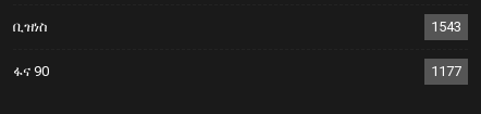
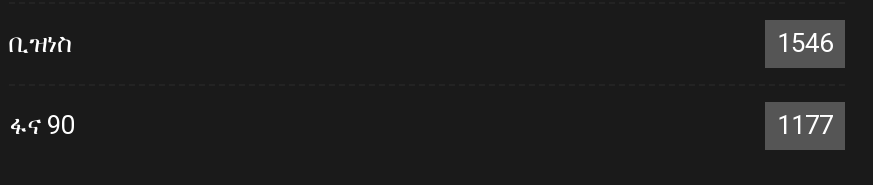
[431,18,461,35] 1543 -> [777,28,833,58] 1546

